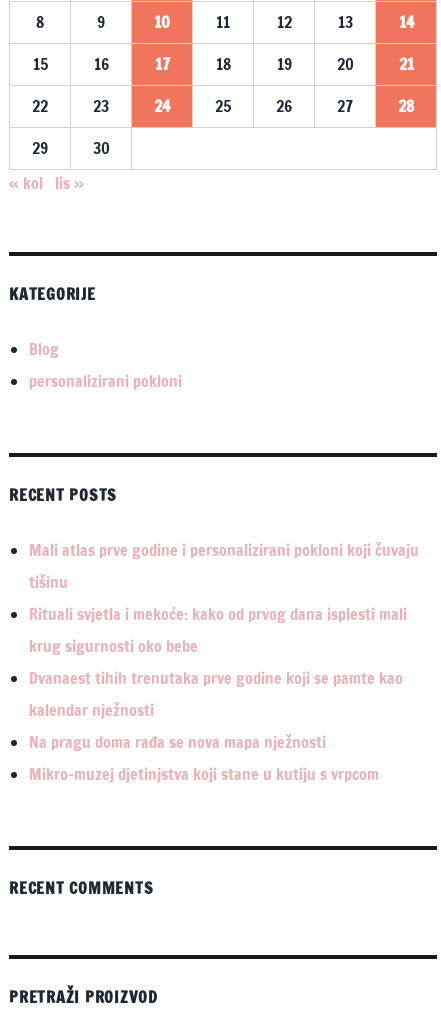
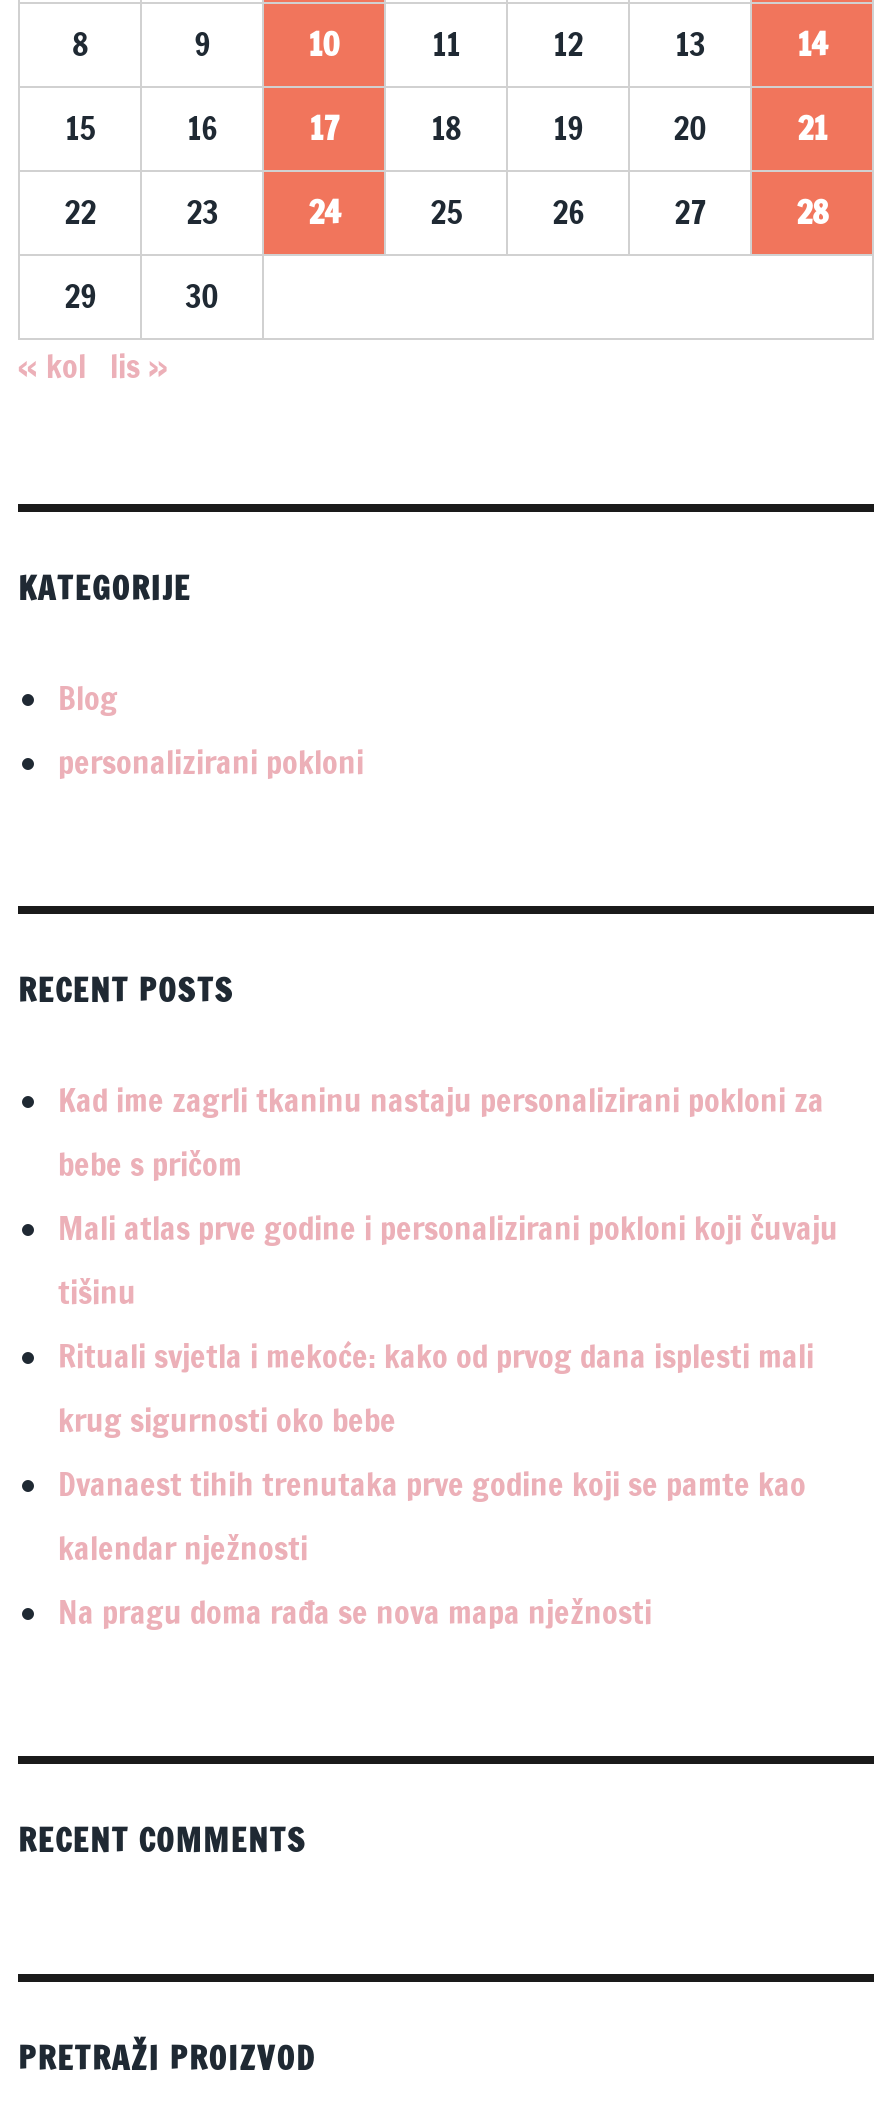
none -> [58,1079,824,1187] Kad ime zagrli tkaninu nastaju personalizirani pokloni za | bebe s pričom
moved [29,539,419,753] -> [58,1207,838,1635]: Mali atlas prve godine i personalizirani pokloni koji čuvaju | tišinu | Rituali svjetla i mekoće: kako od prvog dana isplesti mali | krug sigurnosti oko bebe | Dvanaest tihih trenutaka prve godine koji se pamte kao | kalendar nježnosti | Na pragu doma rađa se nova mapa nježnosti
[29,763,379,785] Mikro-muzej djetinjstva koji stane u kutiju s vrpcom -> none

